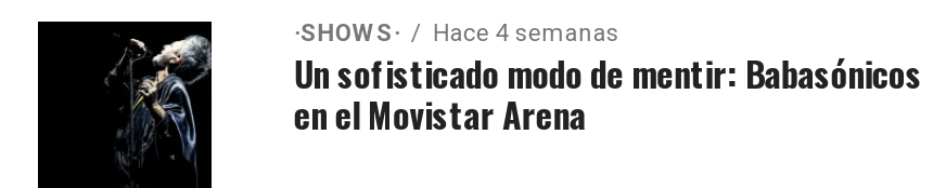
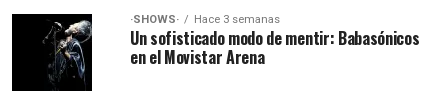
[294,19,619,48] ·SHOWS· Hace 4 semanas -> [130,13,280,26] ·SHOWS· Hace 3 semanas

